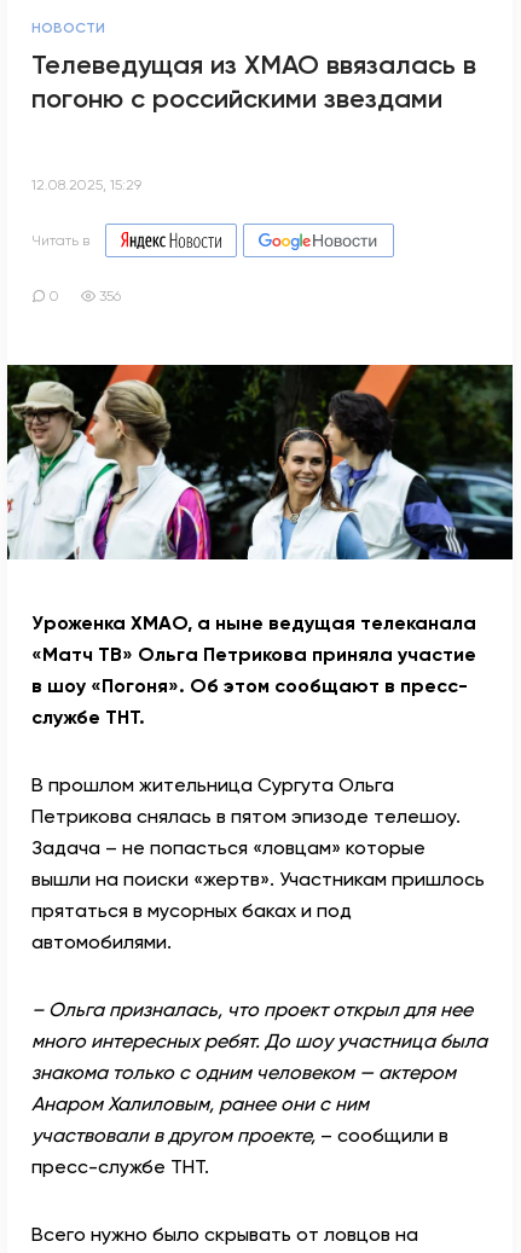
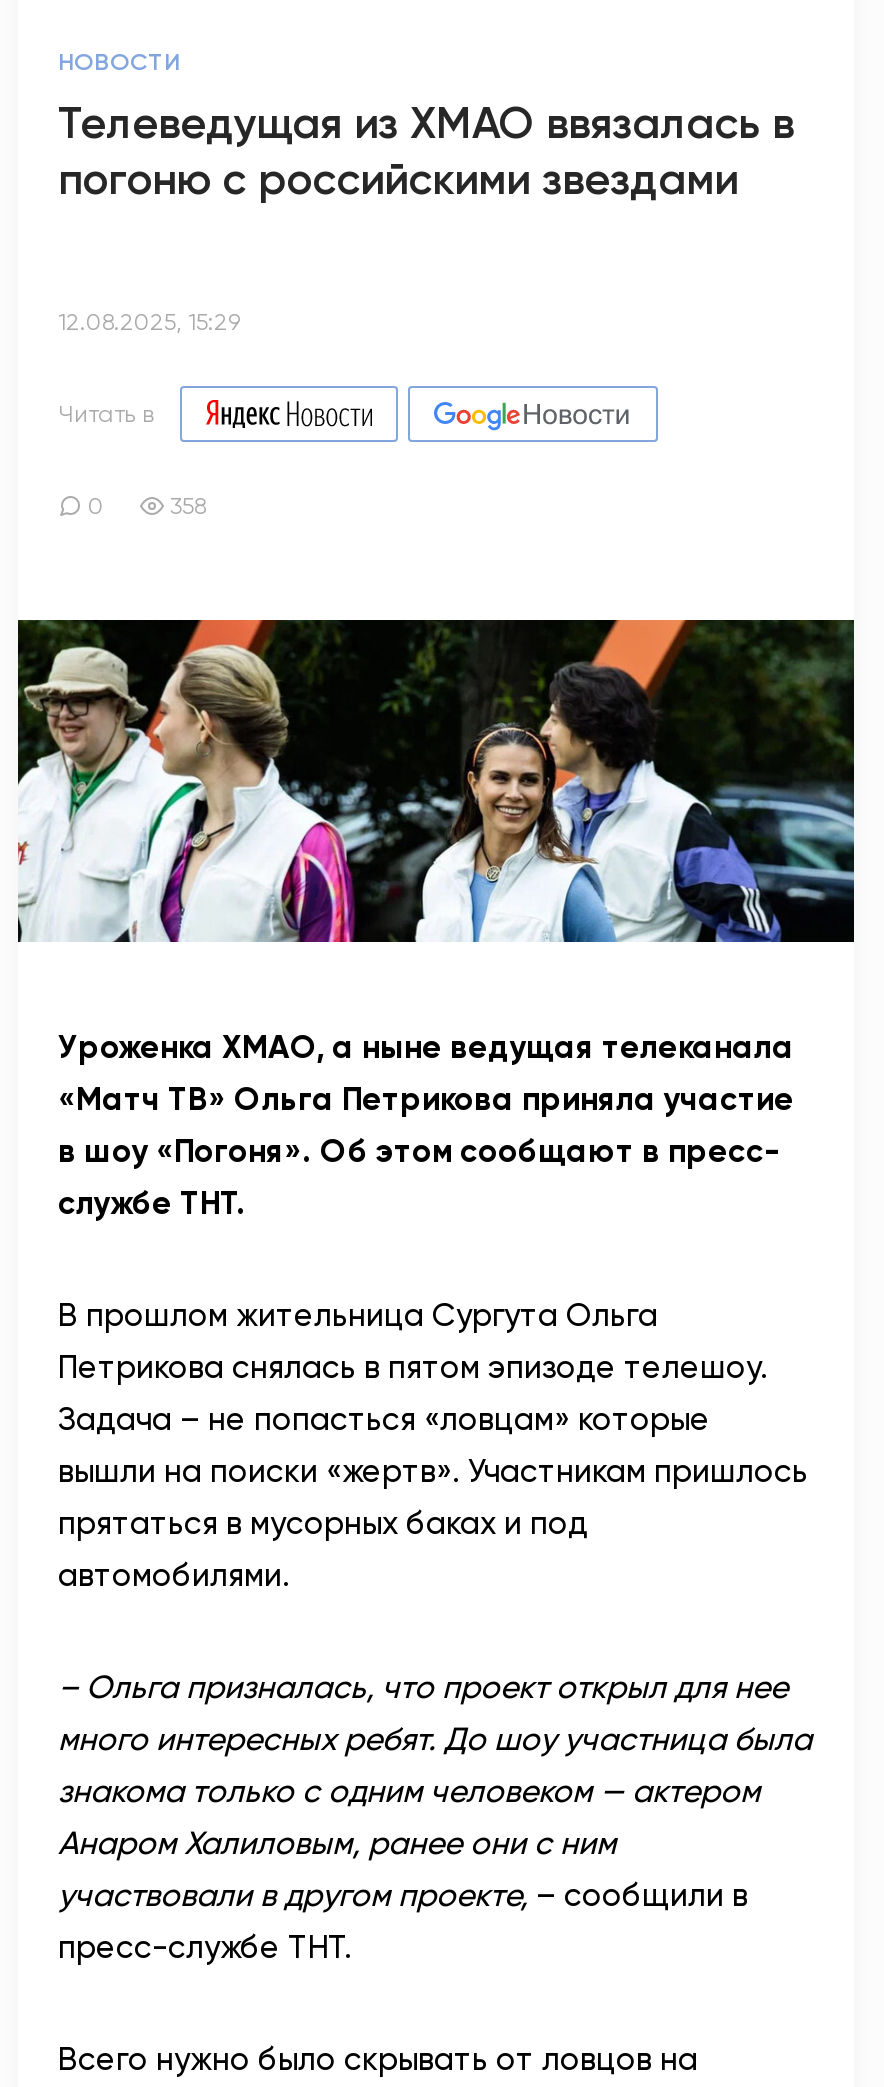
[99,288,121,305] 356 -> [170,492,206,520] 358

